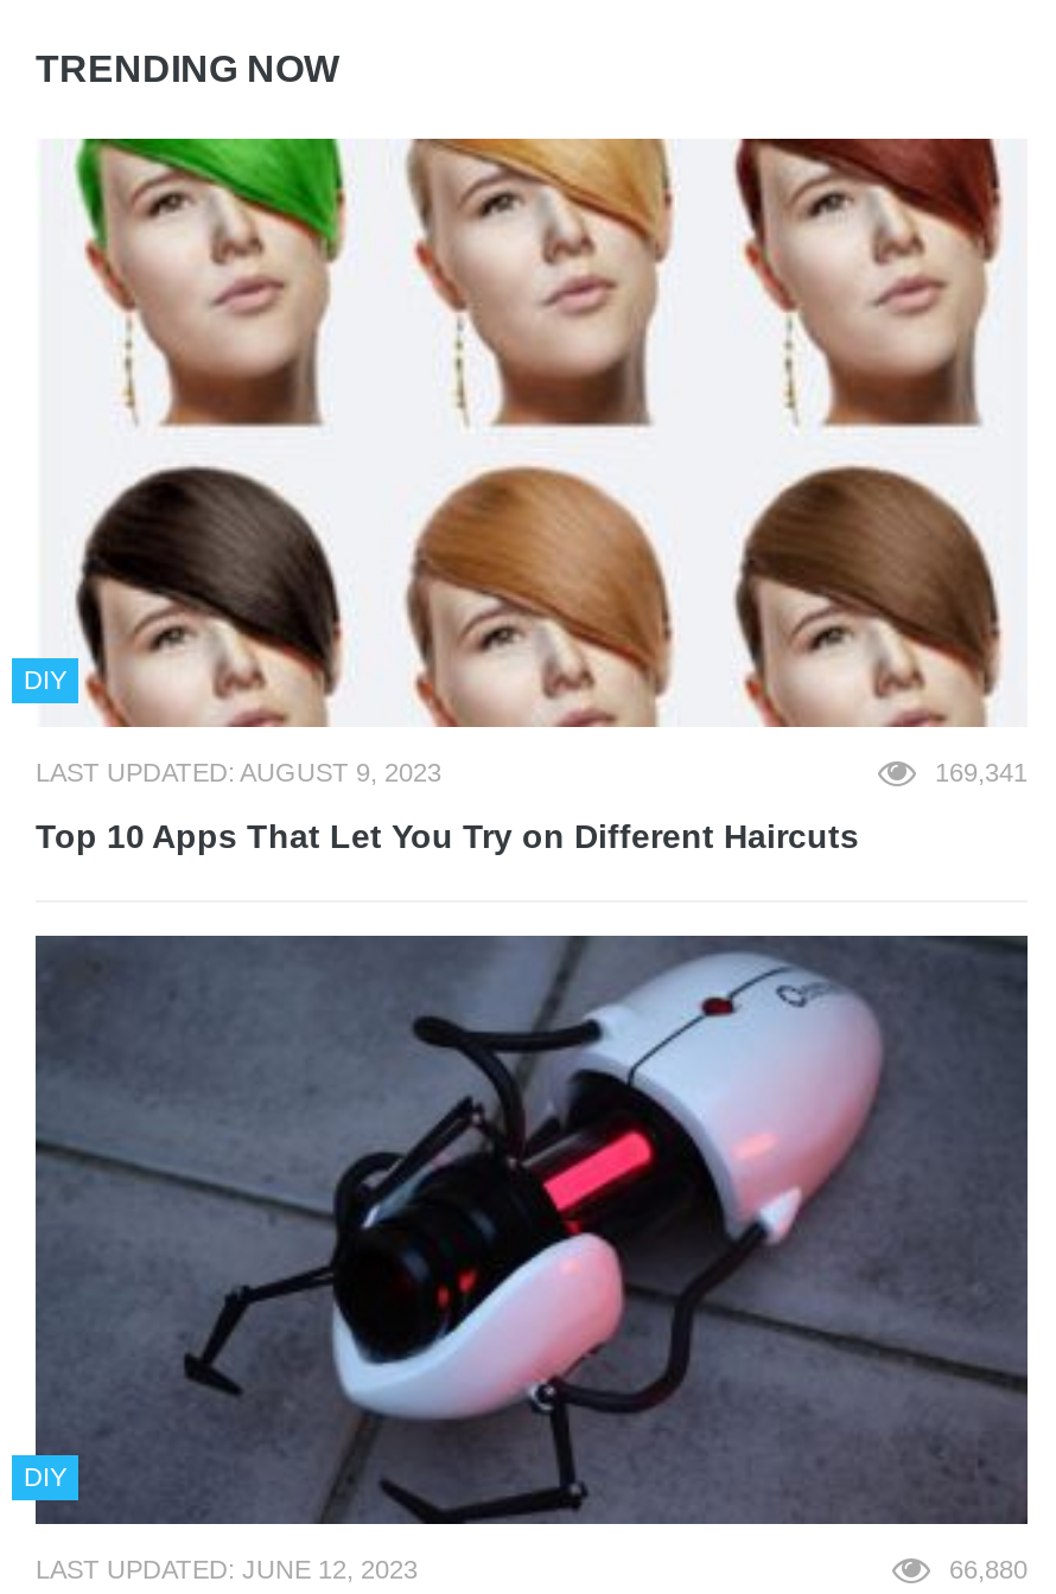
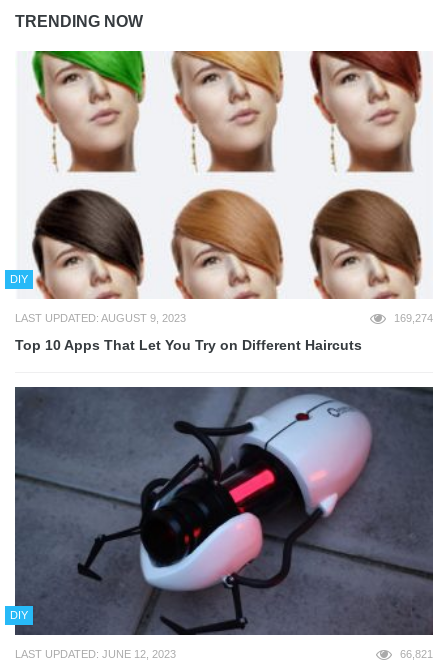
[928,758,1028,786] 169,341 -> [391,312,433,324] 169,274
[942,1555,1028,1584] 66,880 -> [397,648,433,660] 66,821

